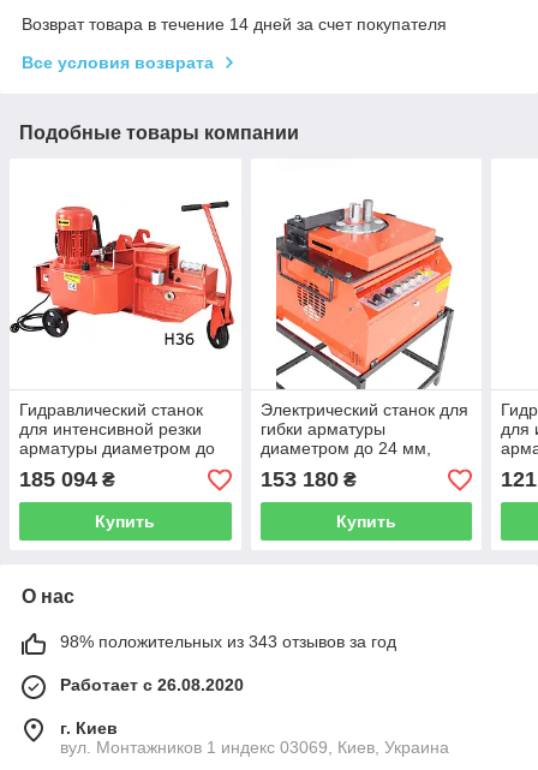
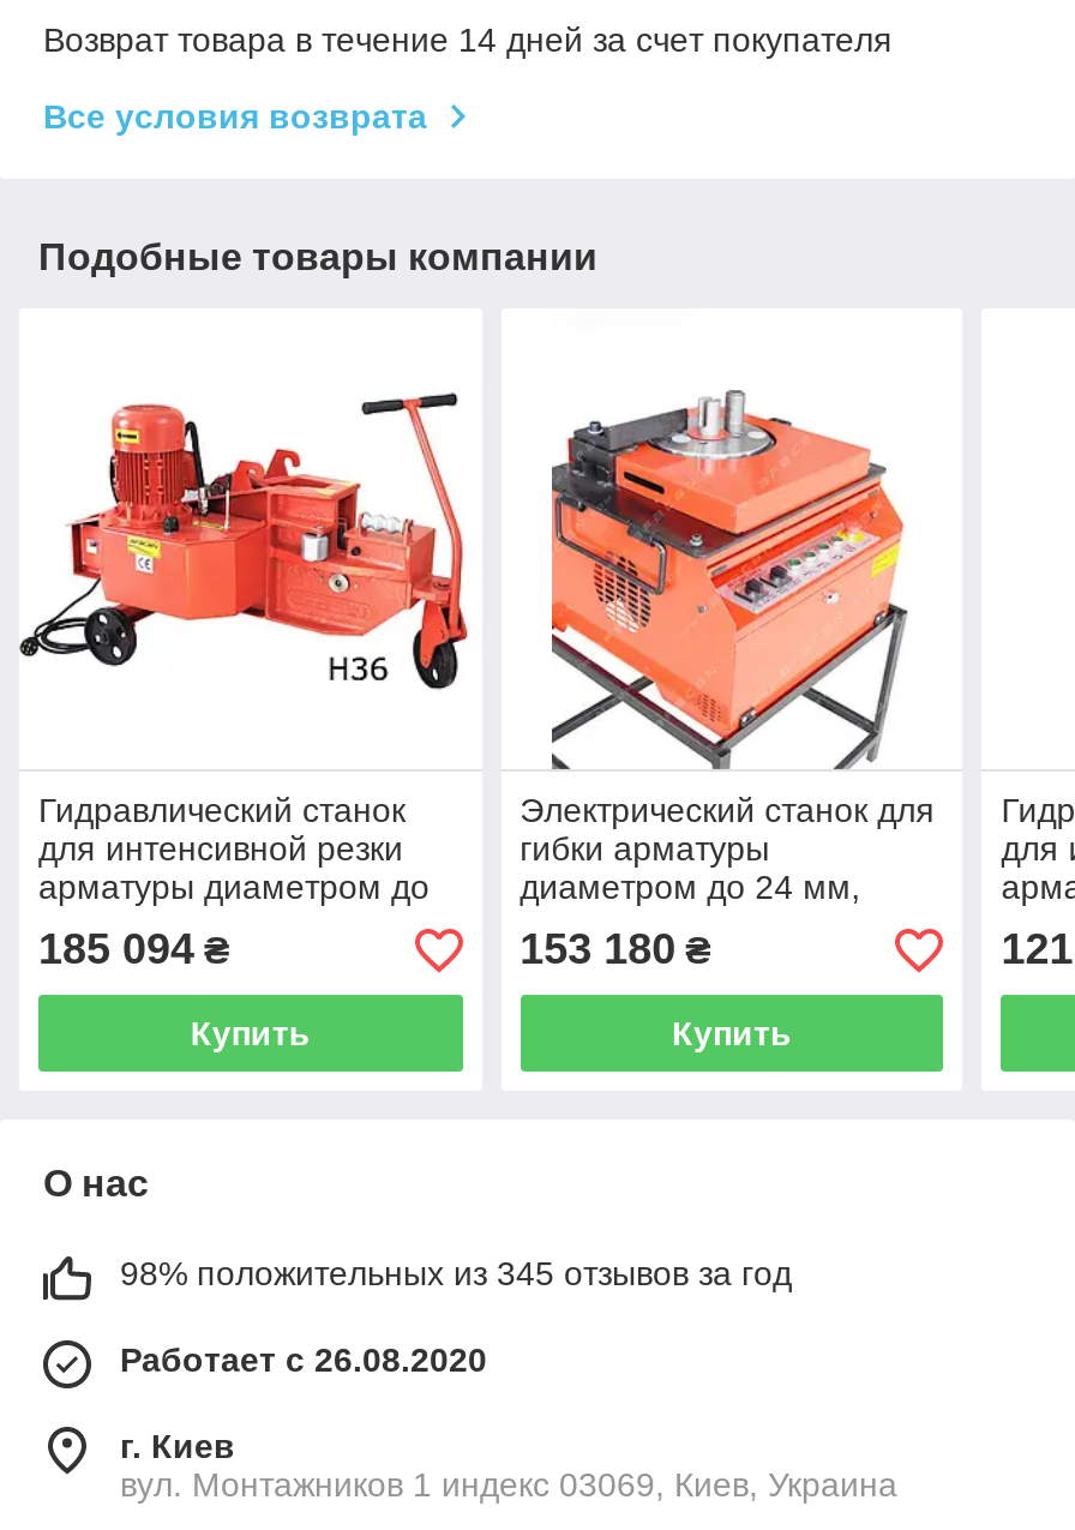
[60,632,396,651] 98% положительных из 343 отзывов за год -> [120,1254,792,1293] 98% положительных из 345 отзывов за год

